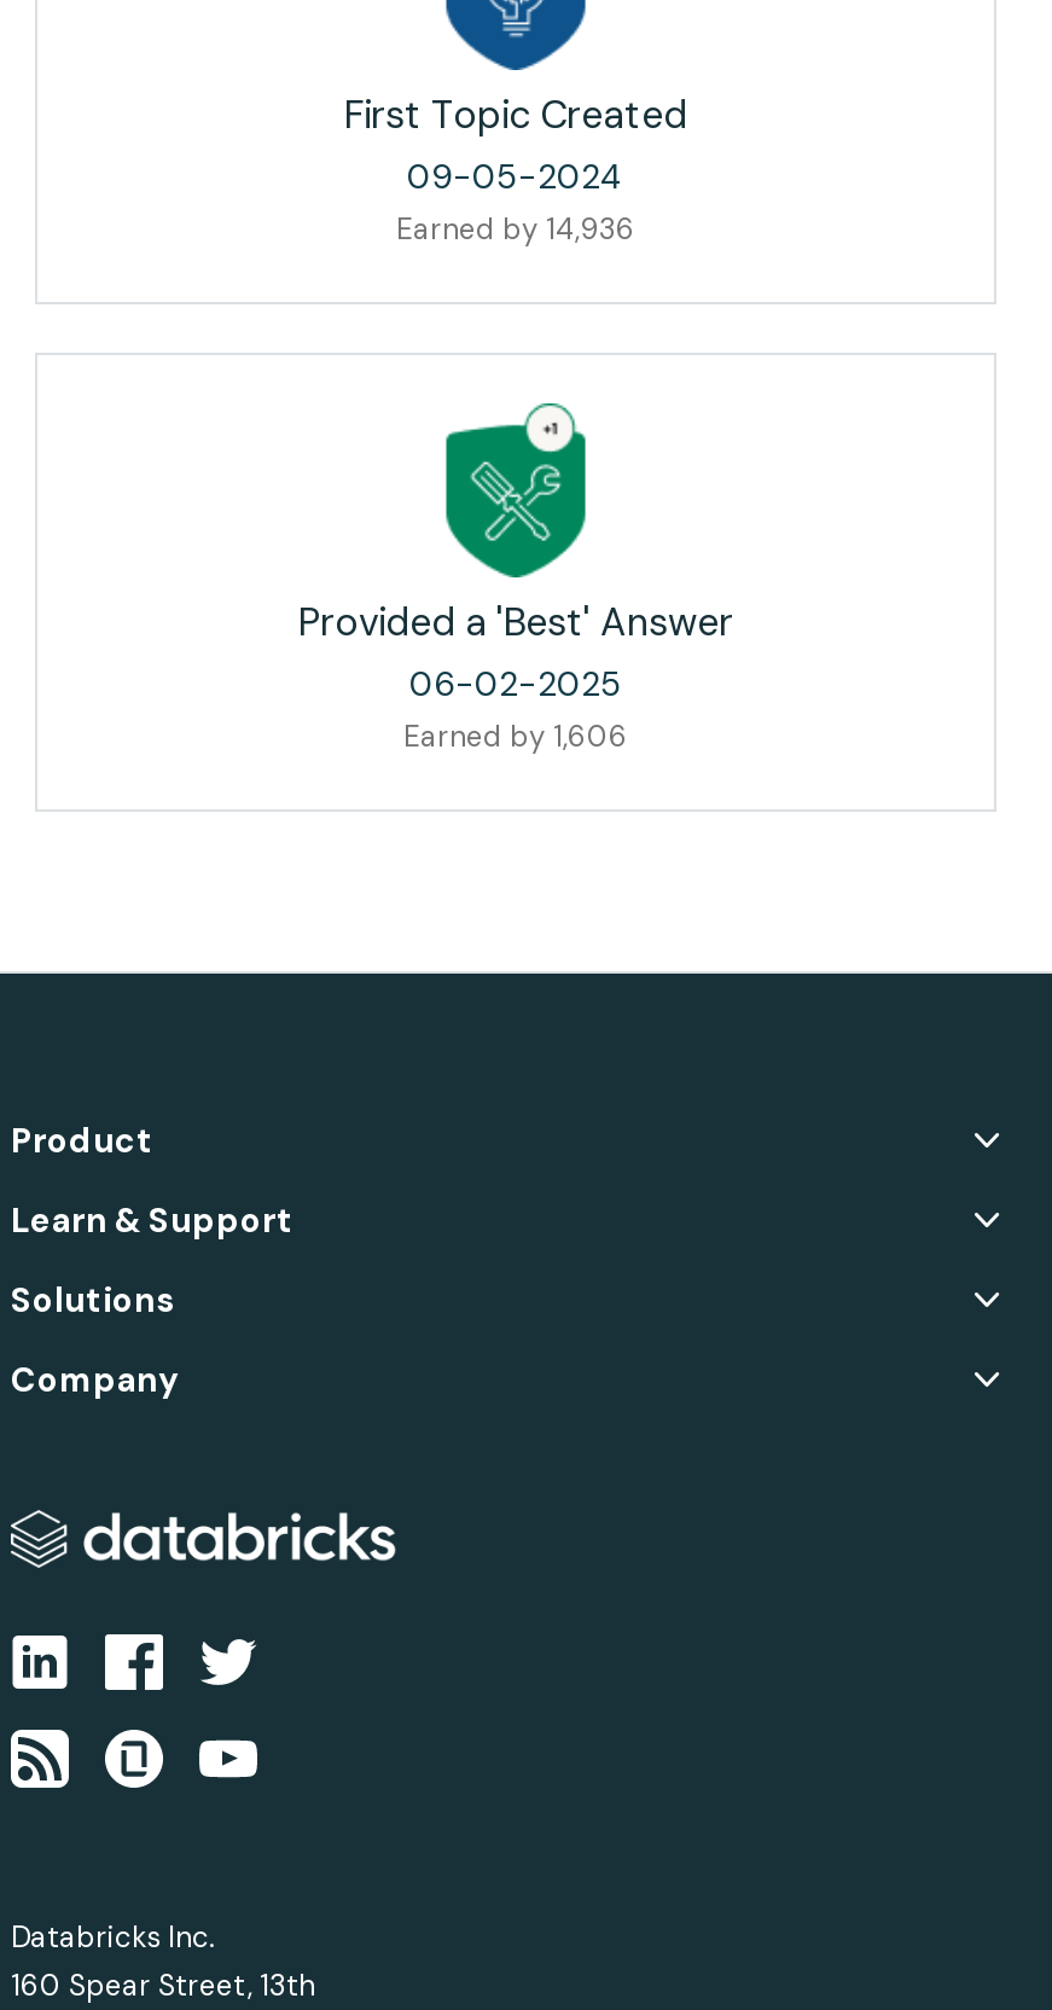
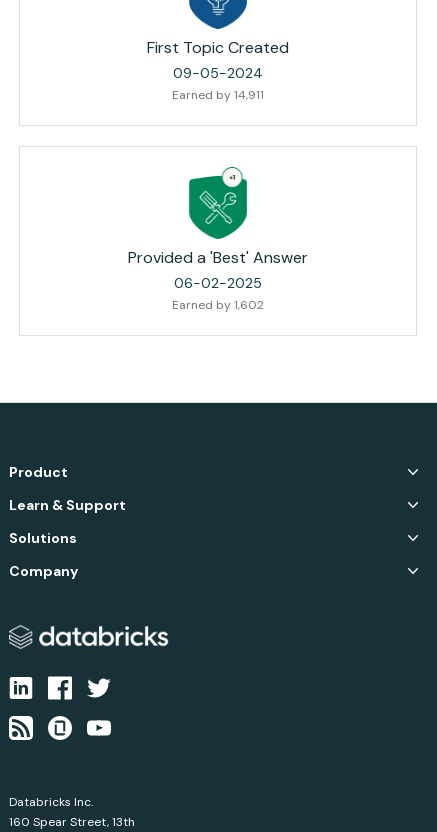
[396,210,635,249] Earned by 14,936 -> [172,87,264,103] Earned by 14,911
[403,718,628,756] Earned by 1,606 -> [172,297,264,313] Earned by 1,602

